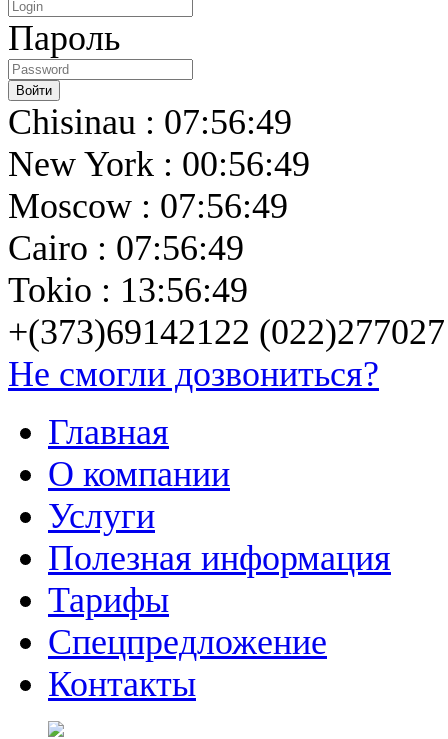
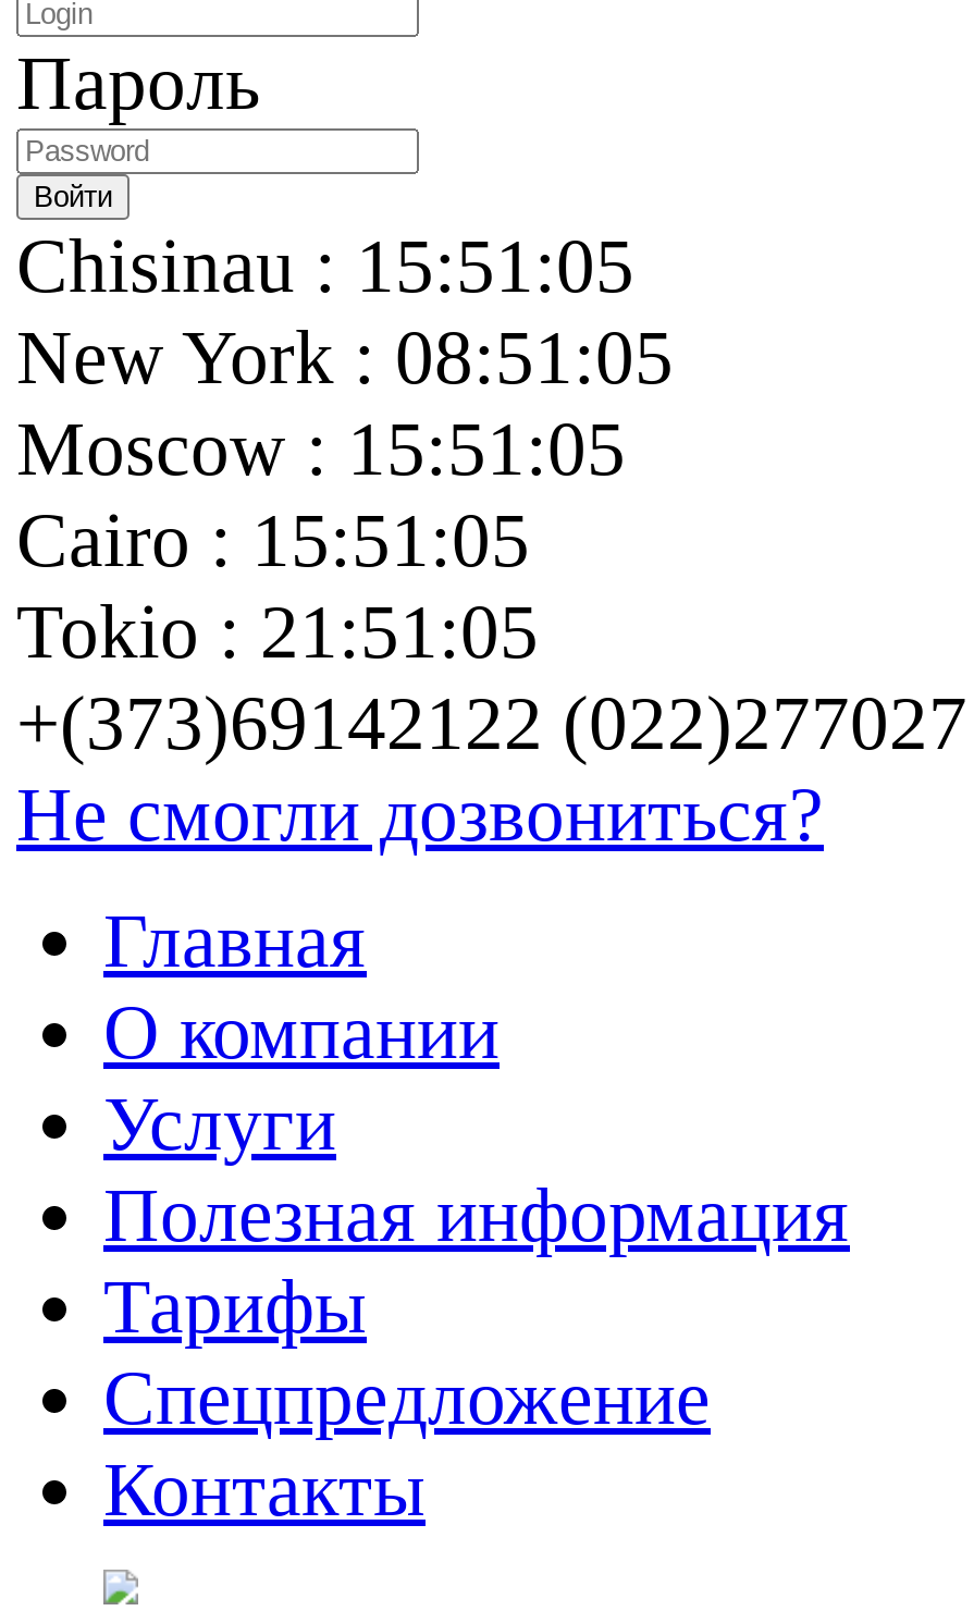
[8,102,292,142] Chisinau : 07:56:49 -> [16,222,634,309] Chisinau : 15:51:05
[8,144,310,184] New York : 00:56:49 -> [16,313,674,401] New York : 08:51:05
[8,186,288,226] Moscow : 07:56:49 -> [16,405,626,492] Moscow : 15:51:05
[8,228,244,268] Cairo : 07:56:49 -> [16,496,530,583] Cairo : 15:51:05
[8,270,248,310] Tokio : 13:56:49 -> [16,588,539,675] Tokio : 21:51:05

